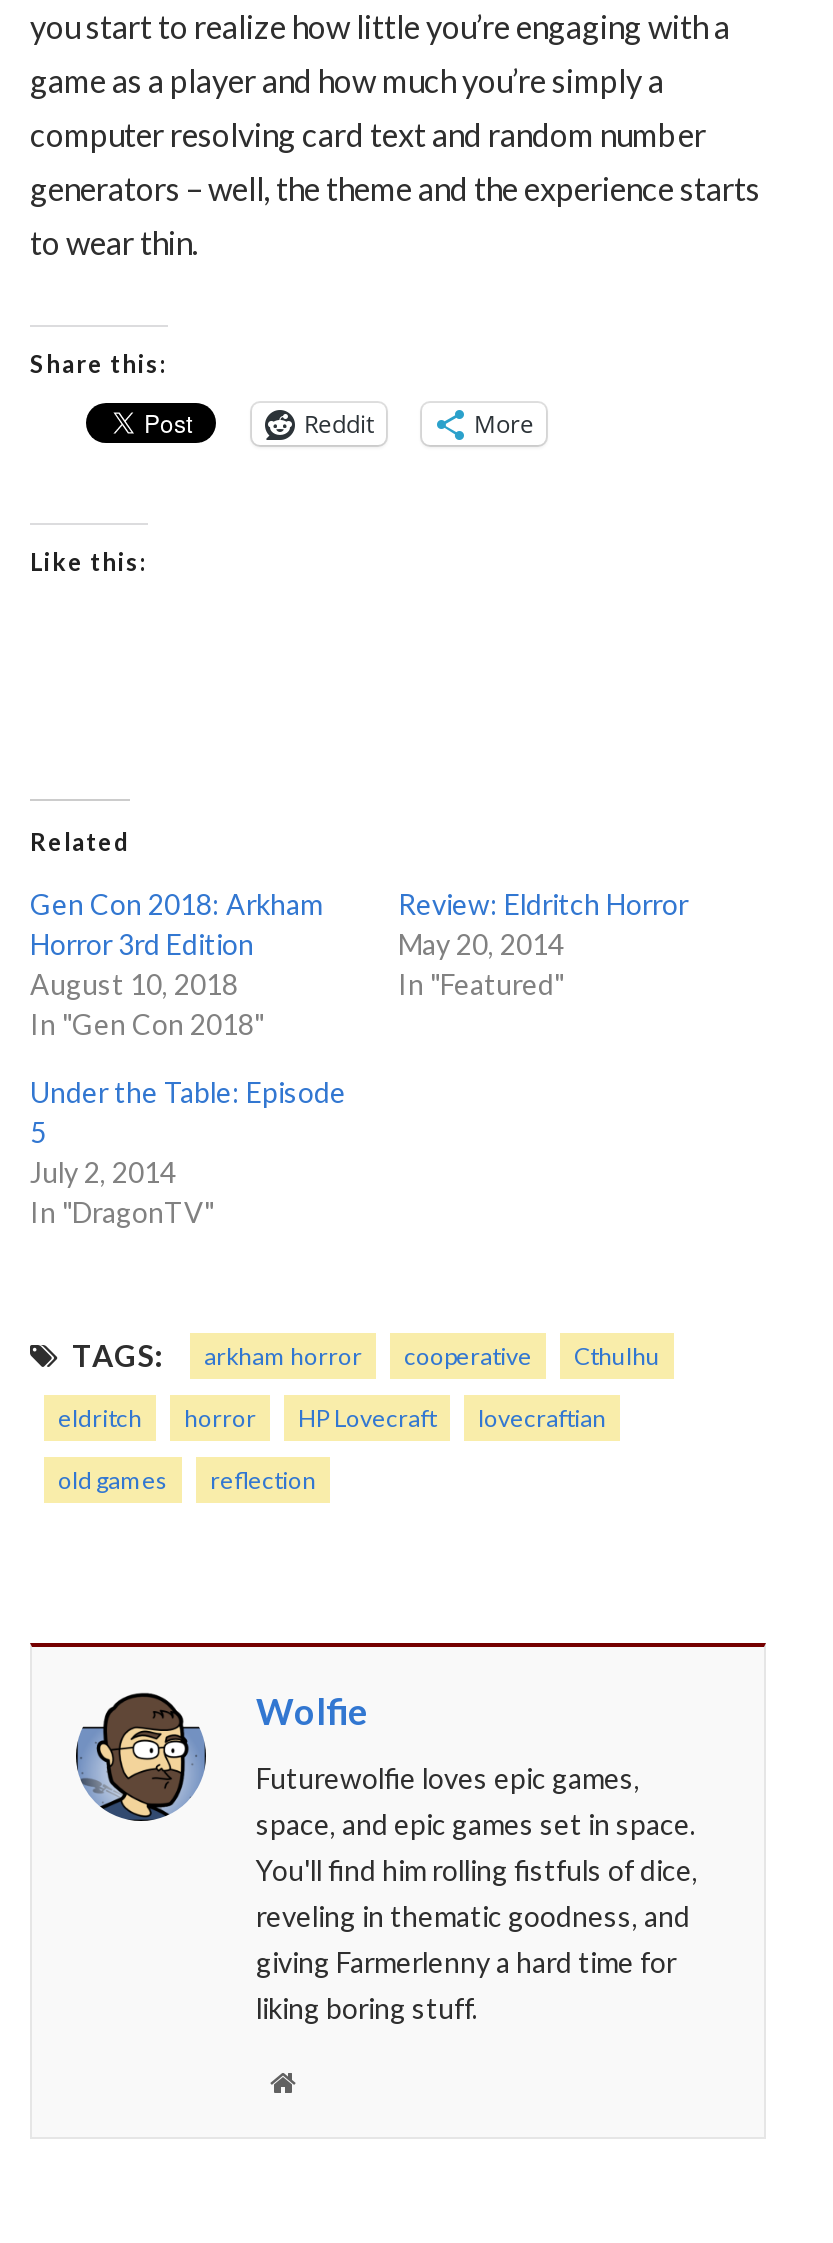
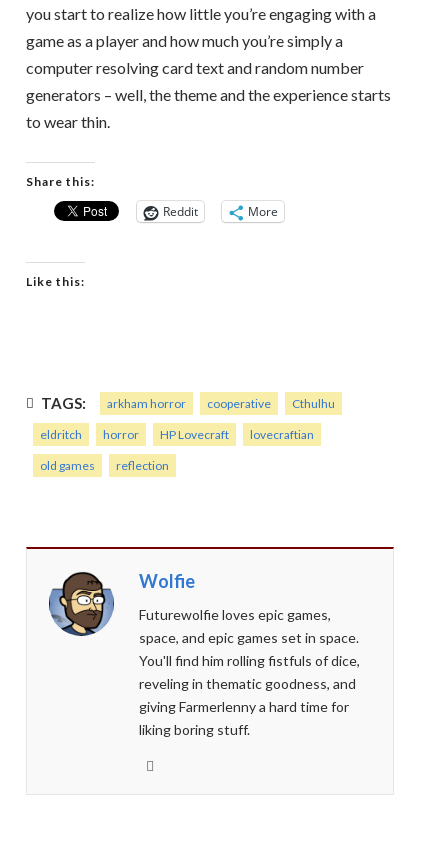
[30,826,322,1040] Related | Gen Con 2018: Arkham | Horror 3rd Edition | August 10, 2018 | In "Gen Con 2018" -> none
[30,886,688,1228] Review: Eldritch Horror | May 20, 2014 | In "Featured" | Under the Table: Episode | 5 | July 2, 2014 | In "DragonTV" -> none

